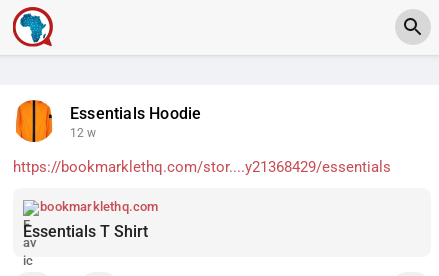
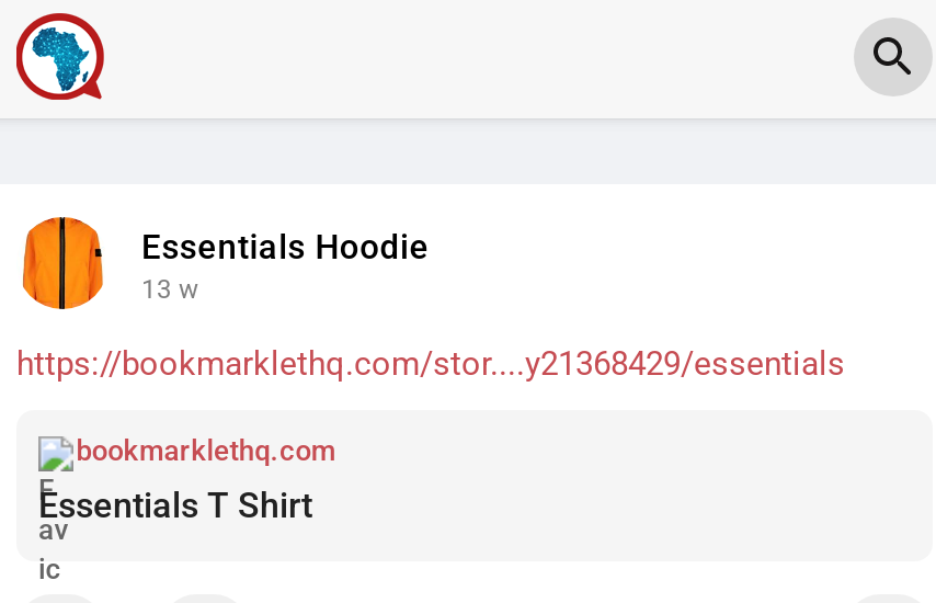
[70,126,96,140] 12 w -> [141,274,198,305] 13 w

